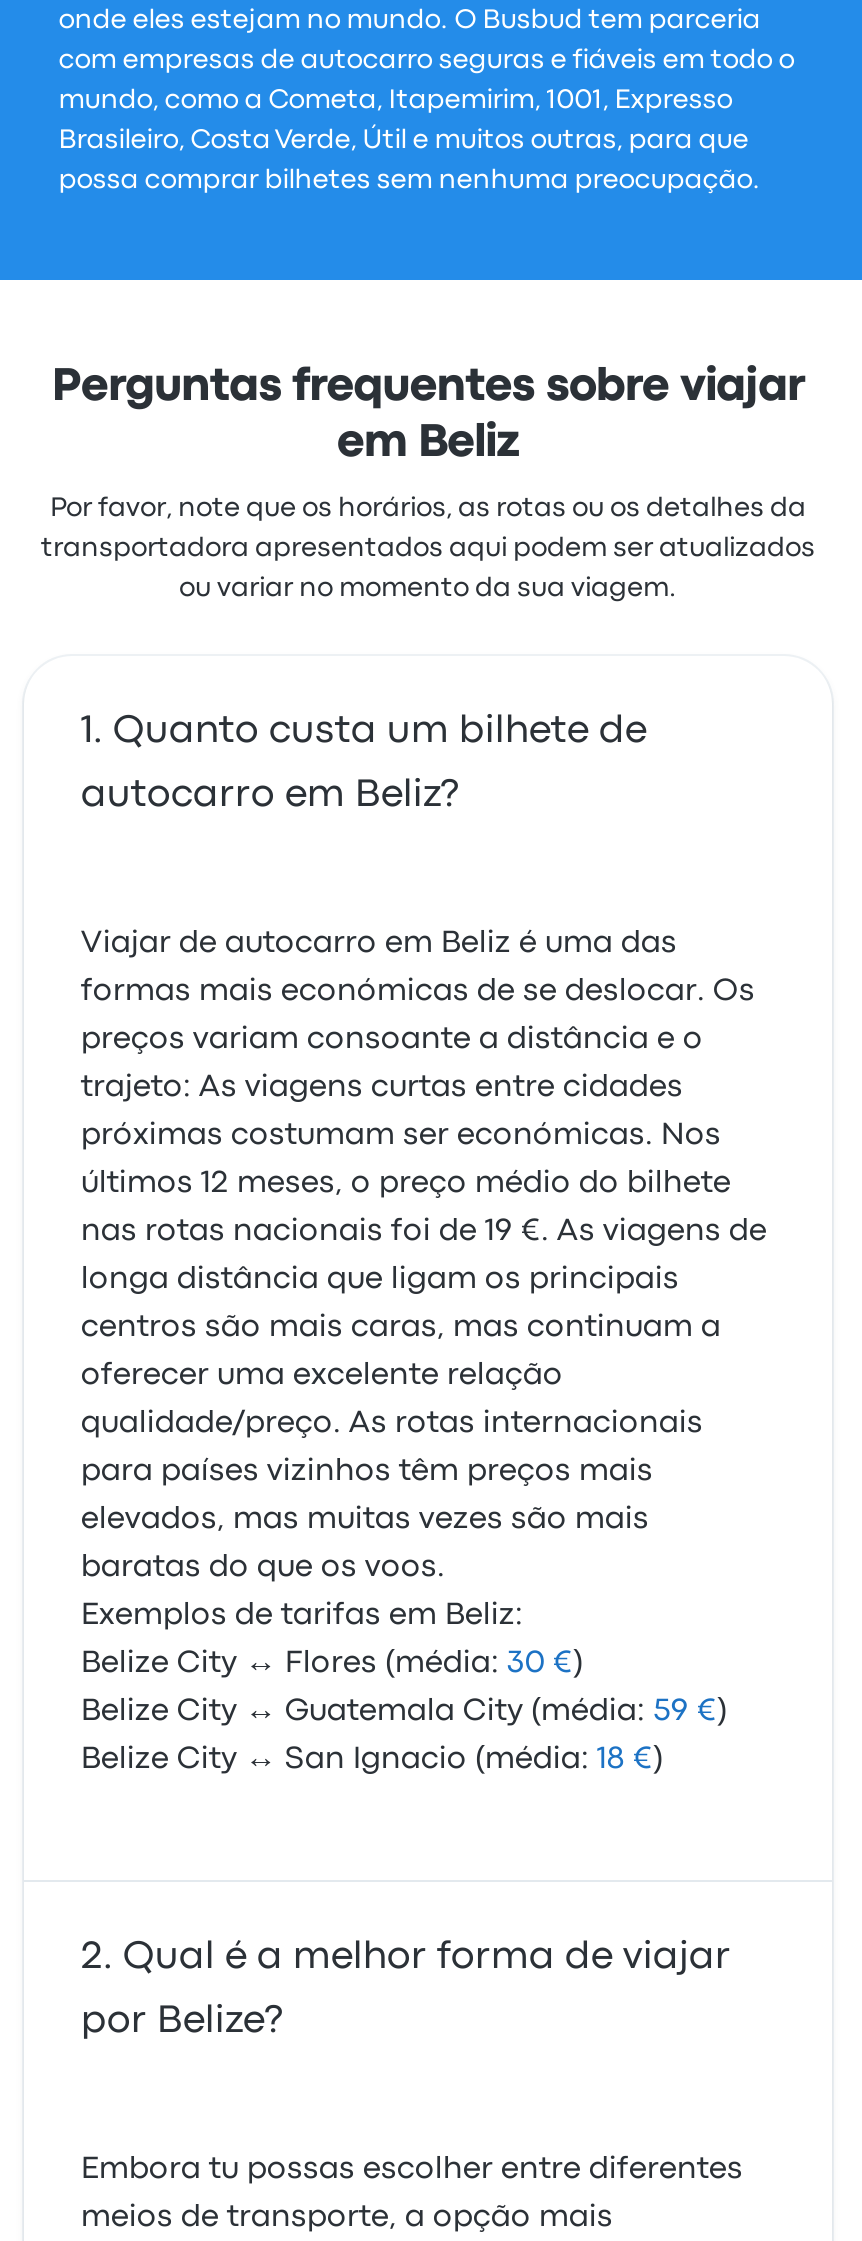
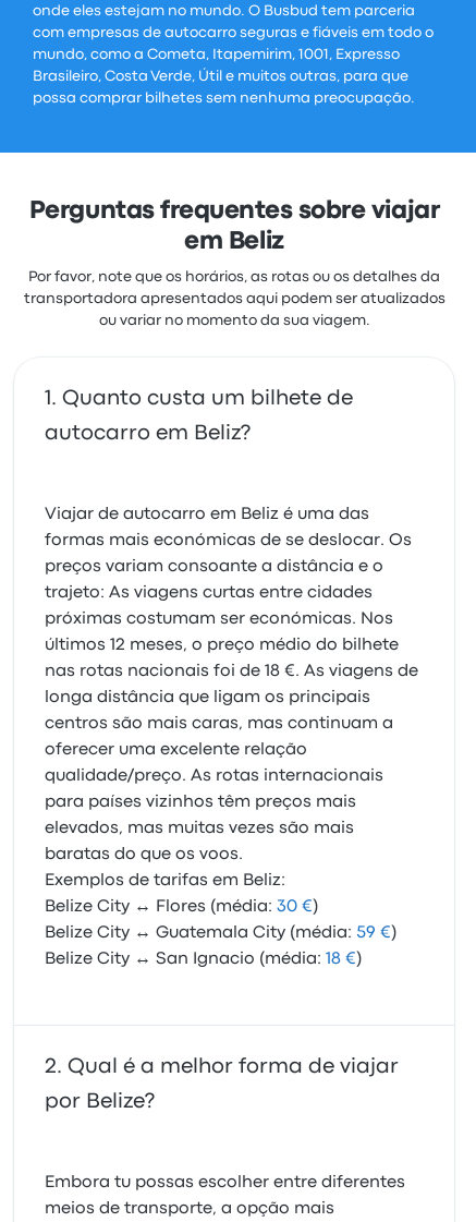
[81,1218,767,1246] nas rotas nacionais foi de 19 €. As viagens de -> [45,664,419,679] nas rotas nacionais foi de 18 €. As viagens de

